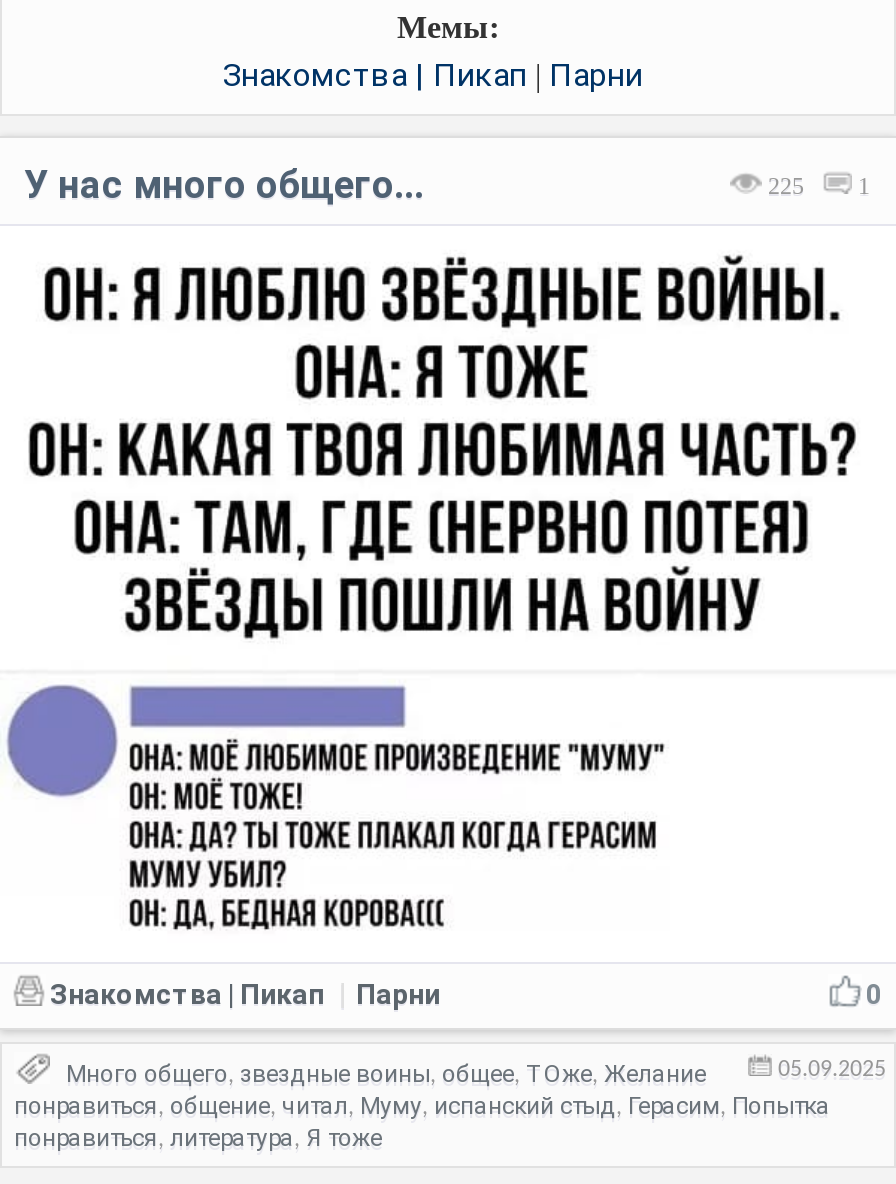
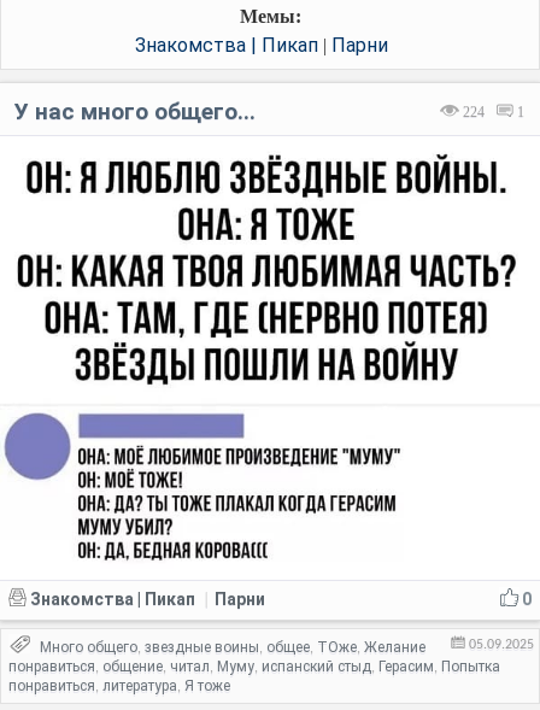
[762,172,870,200] 225 1 -> [459,104,524,121] 224 1

